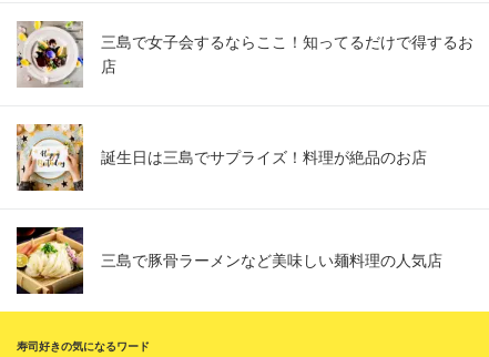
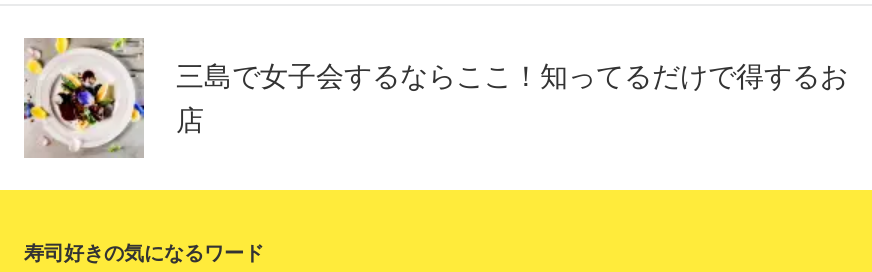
[16,123,427,192] [image] | 誕生日は三島でサプライズ！料理が絶品のお店 -> none
[16,226,442,295] [image] | 三島で豚骨ラーメンなど美味しい麺料理の人気店 -> none

